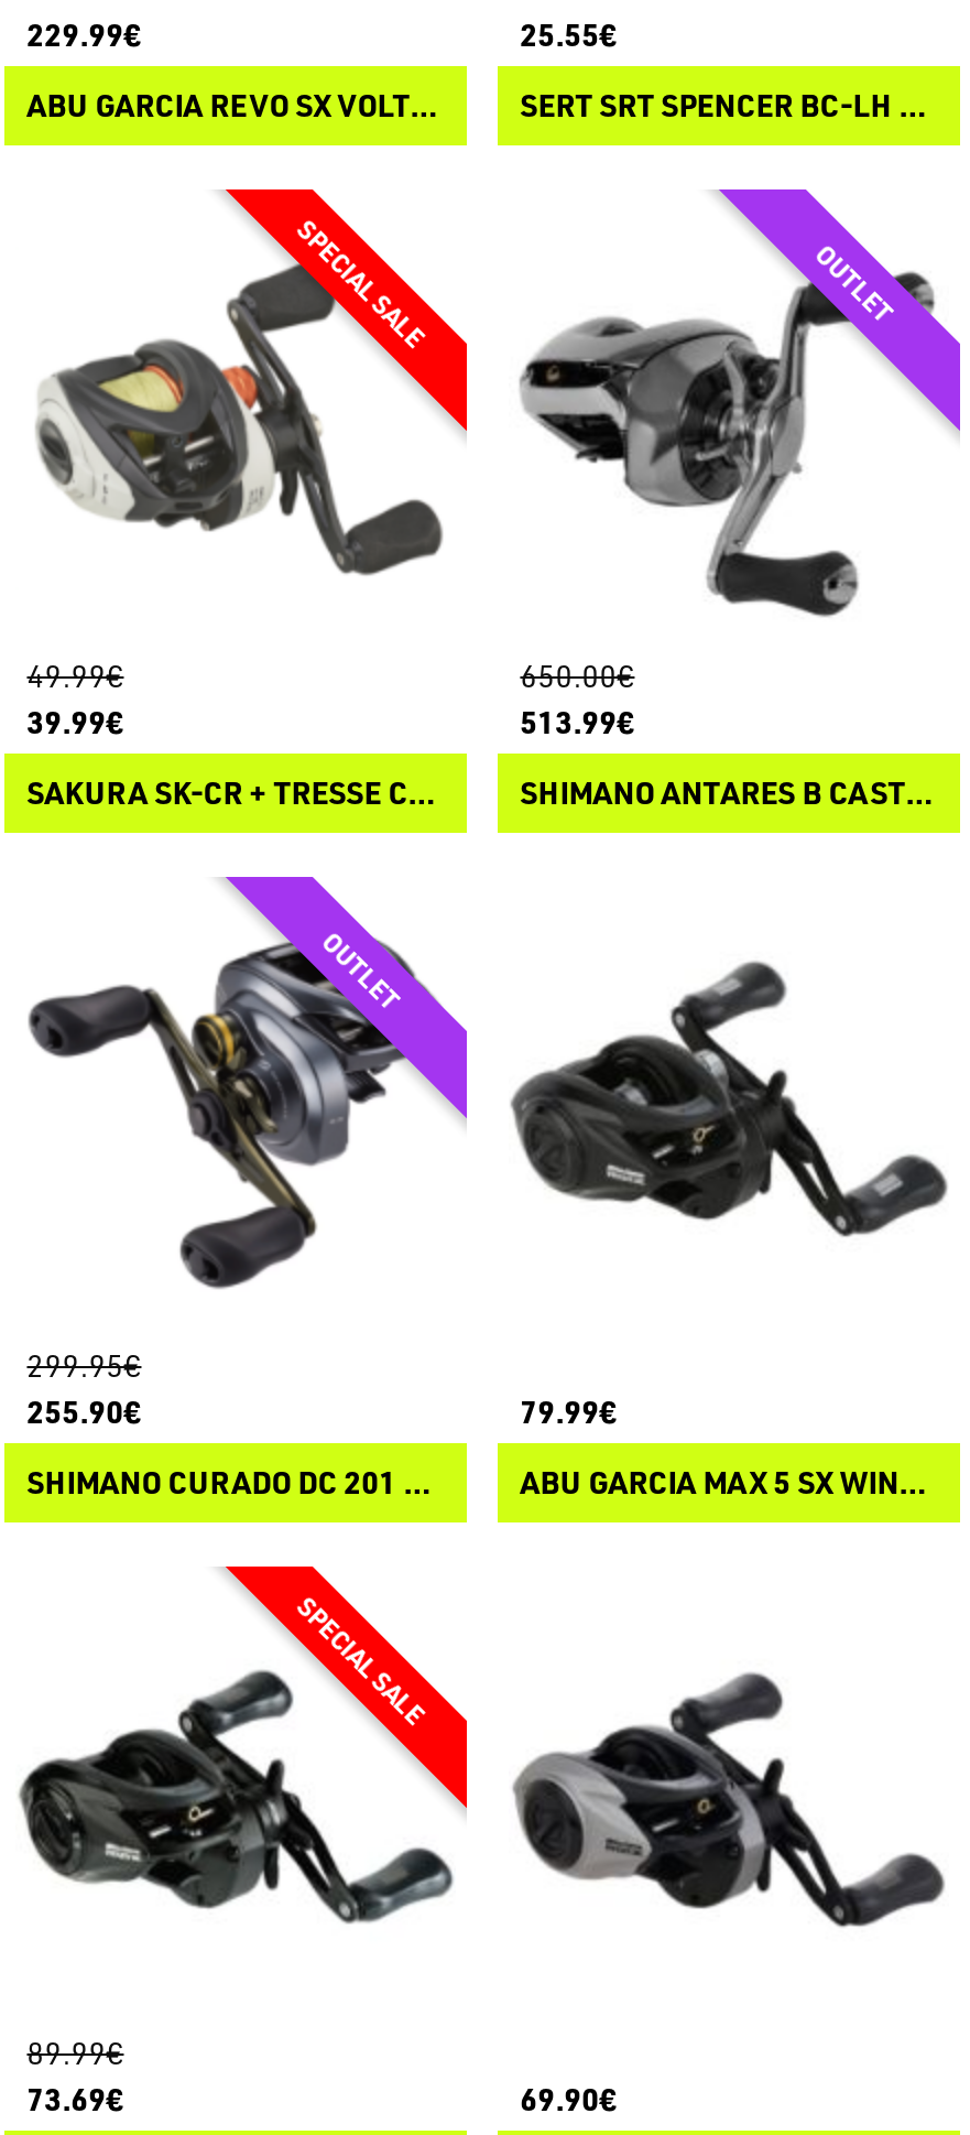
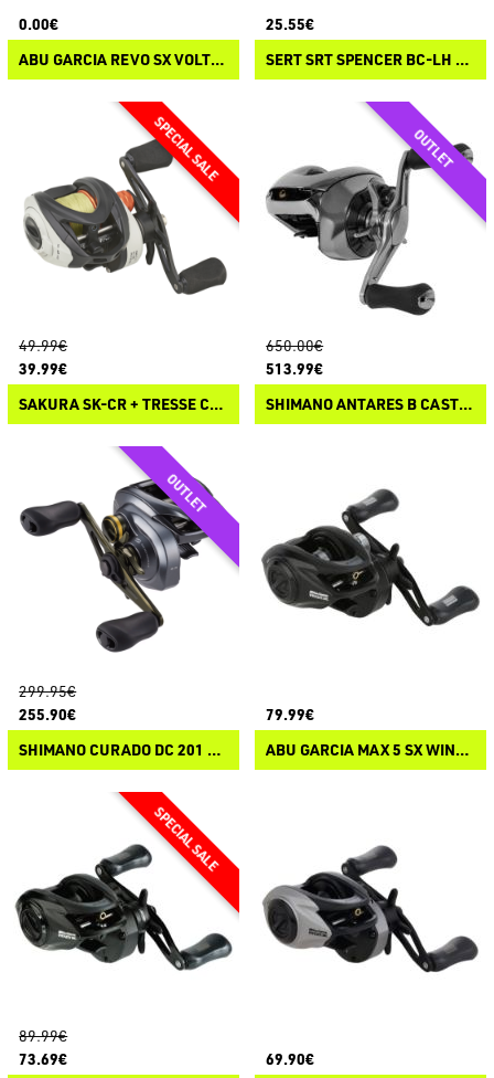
[27,12,141,54] 229.99€ -> [19,13,59,34] 0.00€

